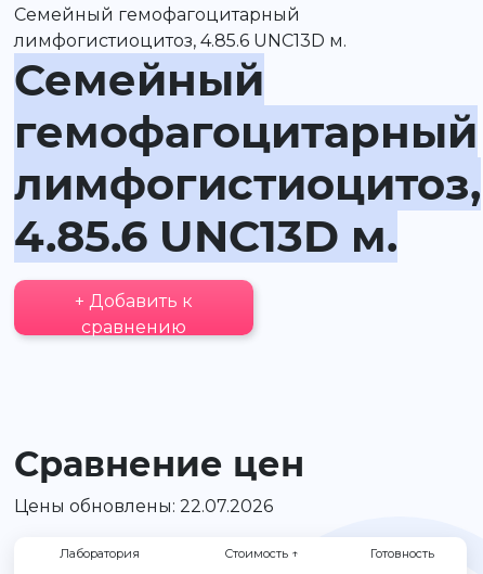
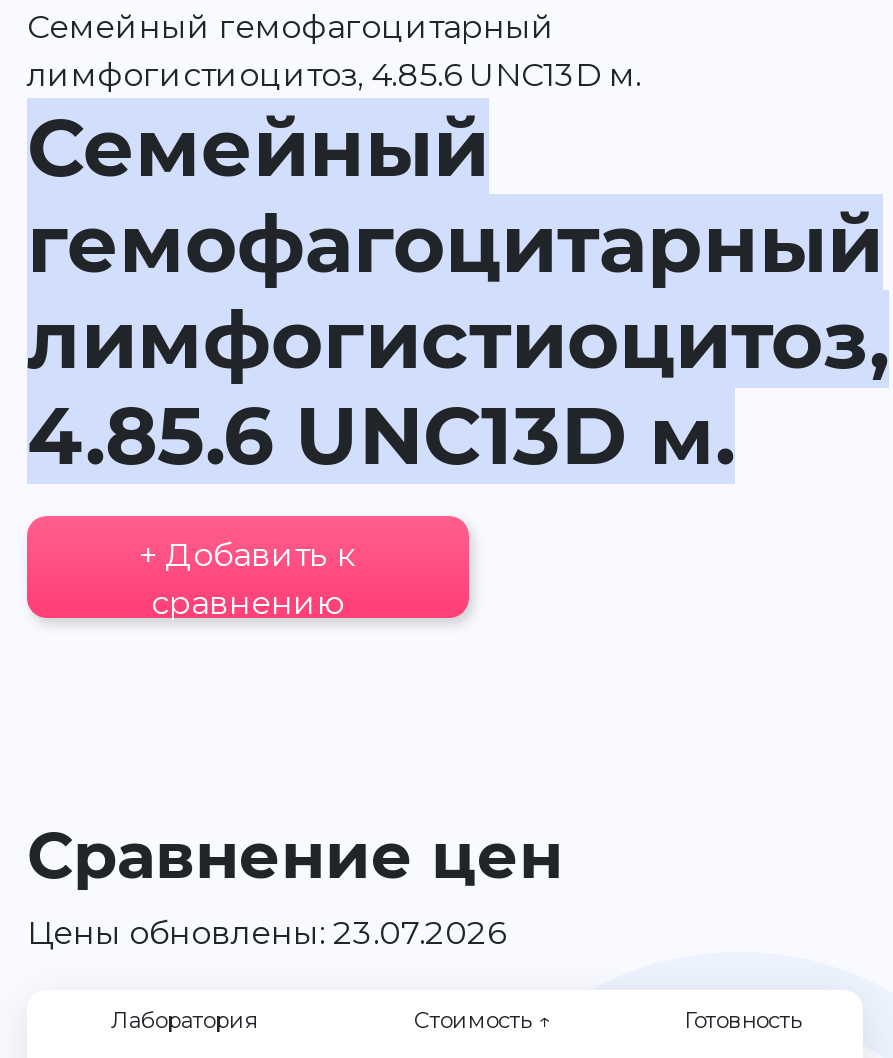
[14,496,273,516] Цены обновлены: 22.07.2026 -> [27,914,505,952] Цены обновлены: 23.07.2026

